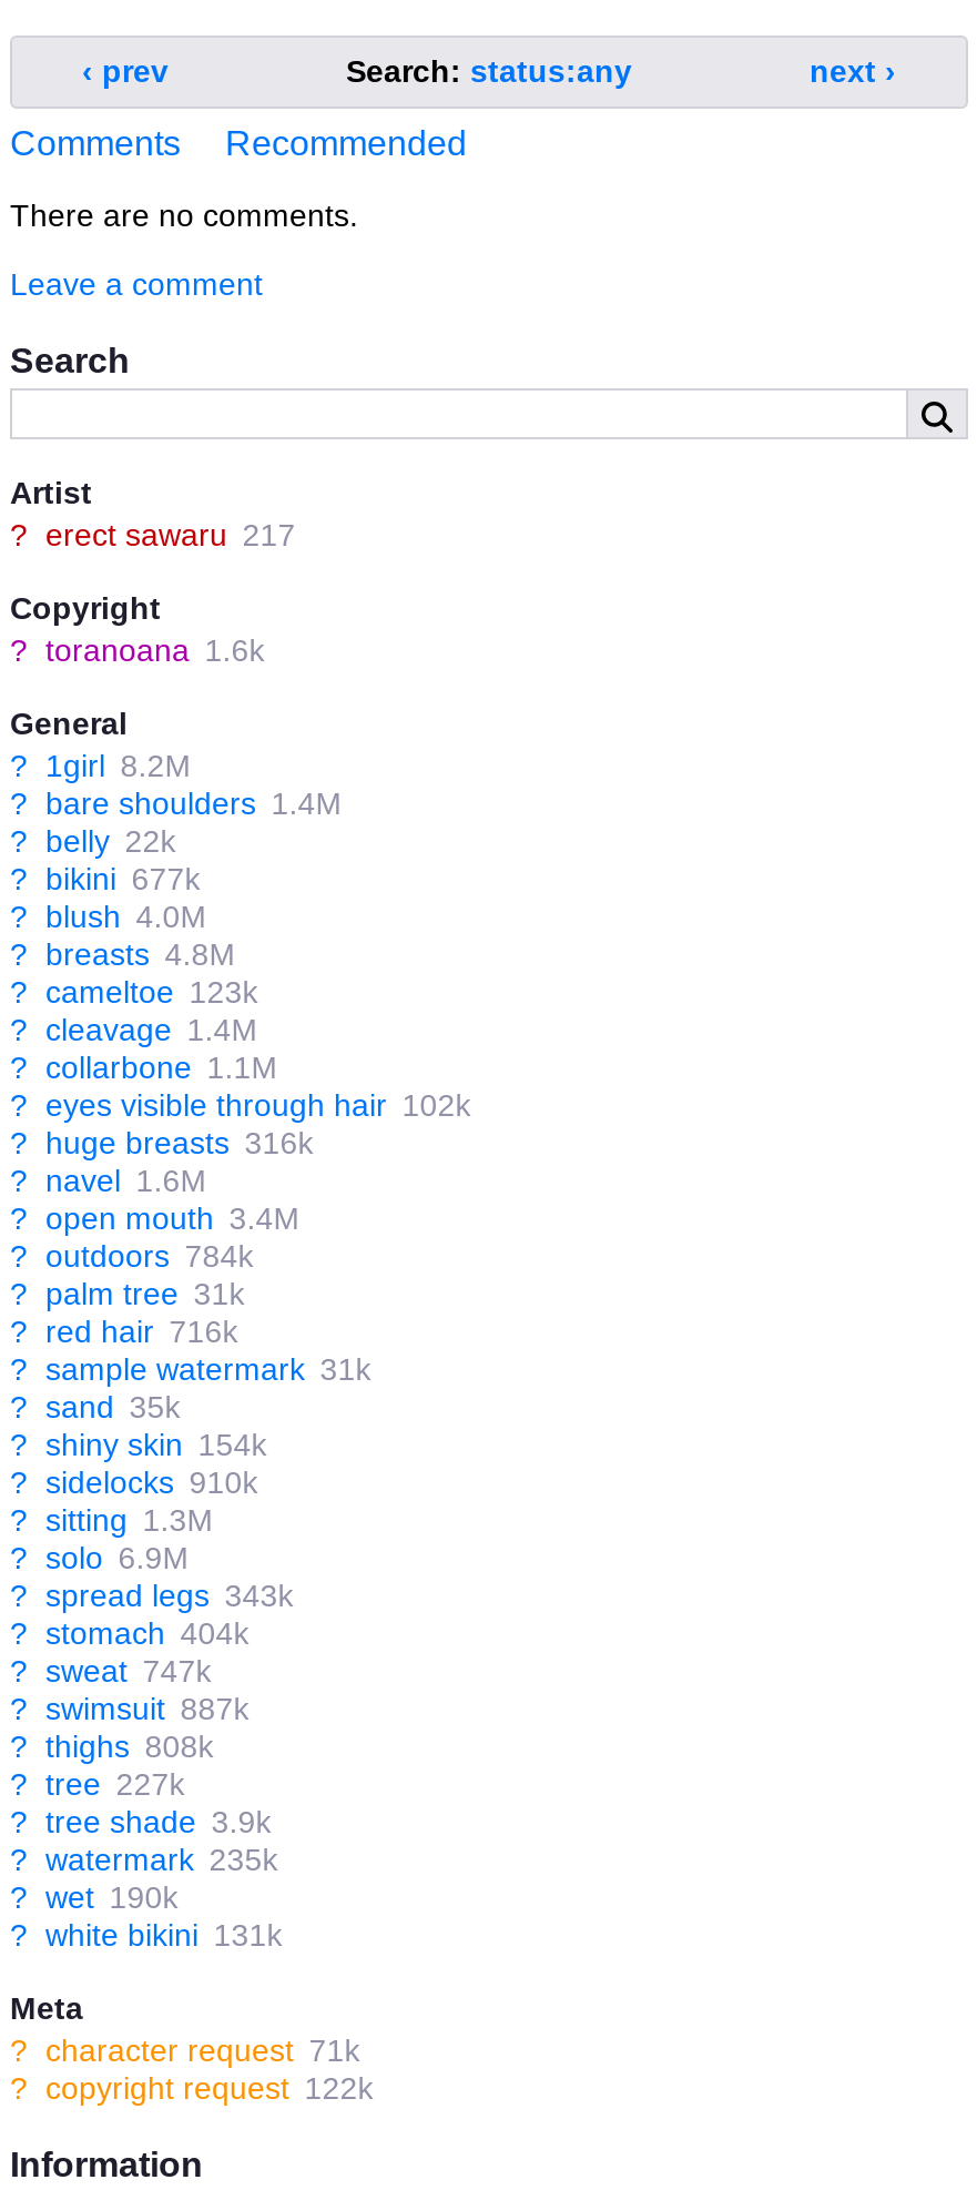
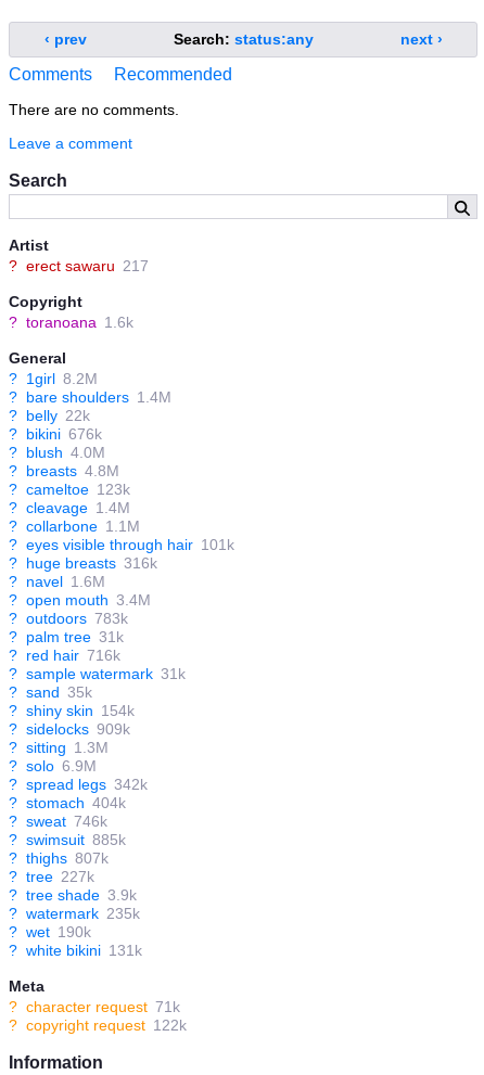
[10,862,200,897] ? bikini 677k -> [9,426,102,443] ? bikini 676k
[10,1088,471,1123] ? eyes visible through hair 102k -> [9,536,234,554] ? eyes visible through hair 101k
[10,1239,254,1274] ? outdoors 784k -> [9,610,128,627] ? outdoors 783k
[10,1465,258,1501] ? sidelocks 910k -> [9,721,130,738] ? sidelocks 909k
[10,1578,293,1614] ? spread legs 343k -> [9,776,147,793] ? spread legs 342k
[10,1654,211,1689] ? sweat 747k -> [9,813,107,830] ? sweat 746k
[10,1691,249,1727] ? swimsuit 887k -> [9,831,126,849] ? swimsuit 885k
[10,1729,214,1765] ? thighs 808k -> [9,850,108,867] ? thighs 807k

